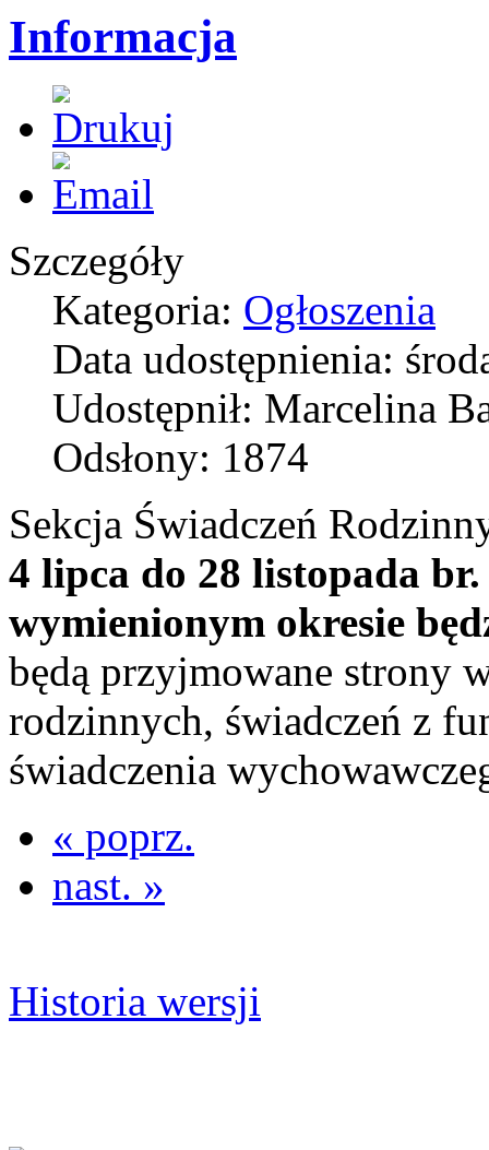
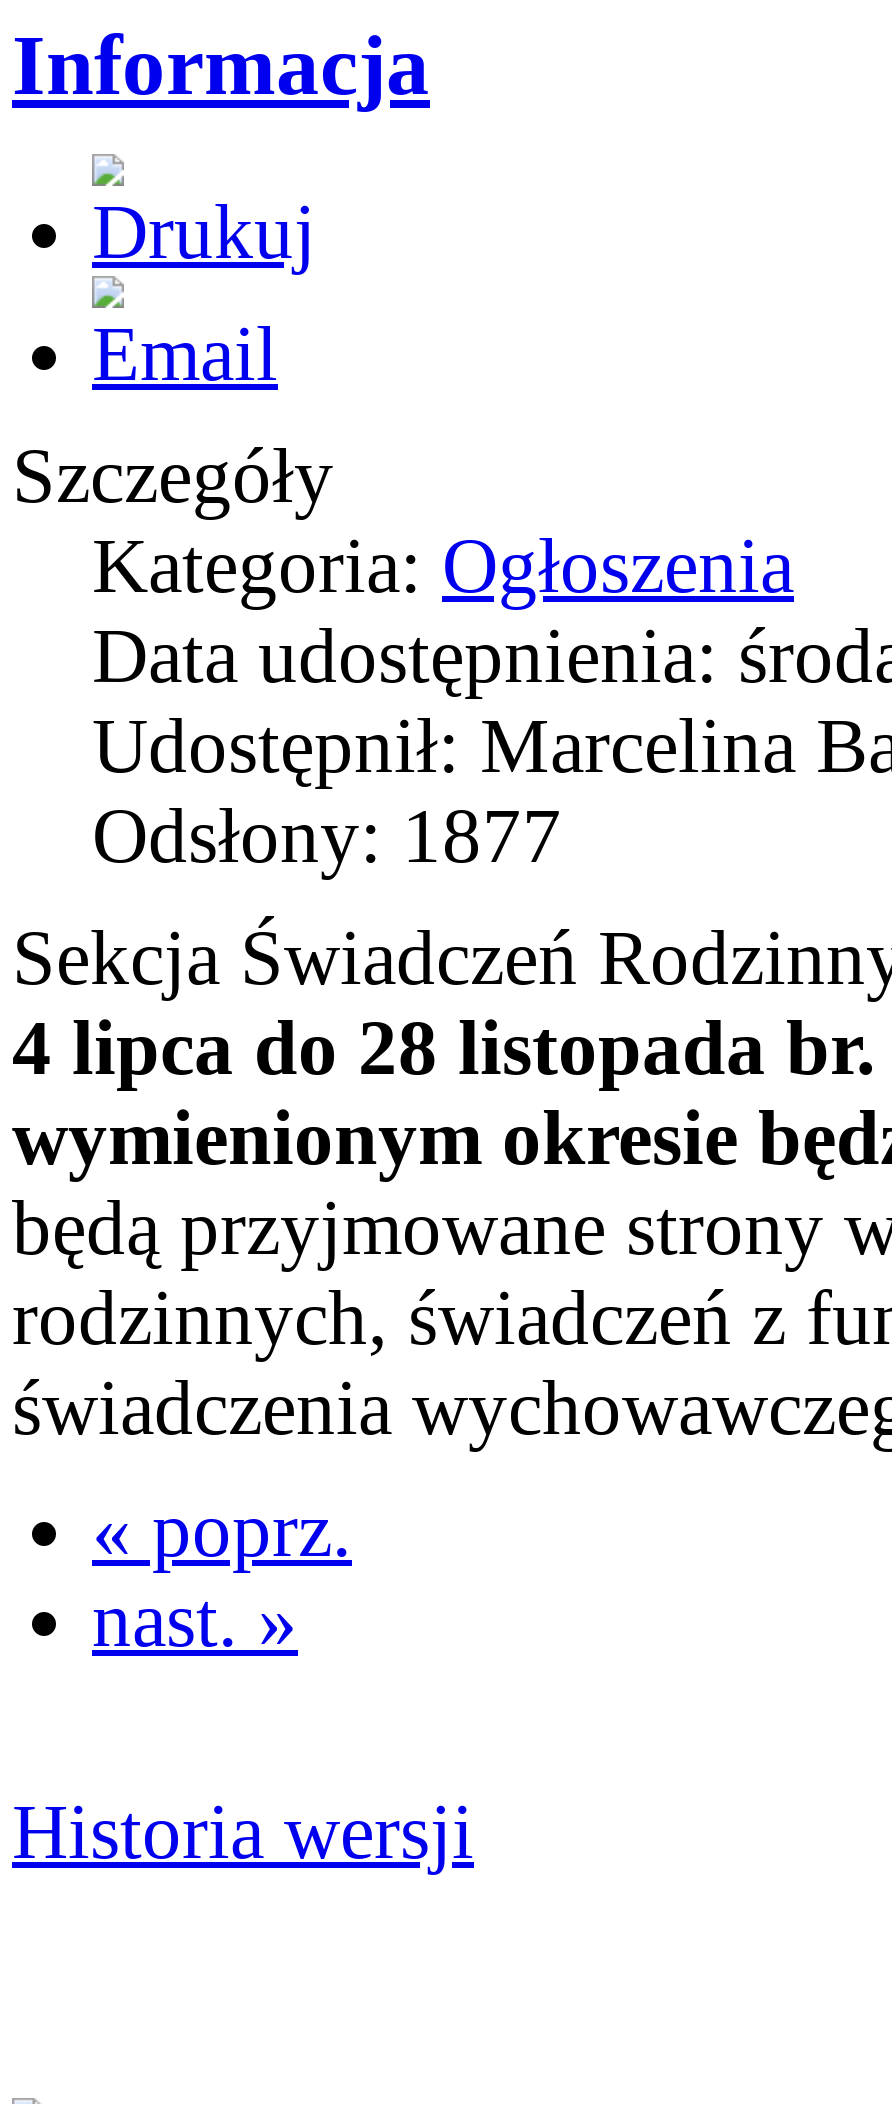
[52,433,309,480] Odsłony: 1874 -> [92,791,562,877] Odsłony: 1877

